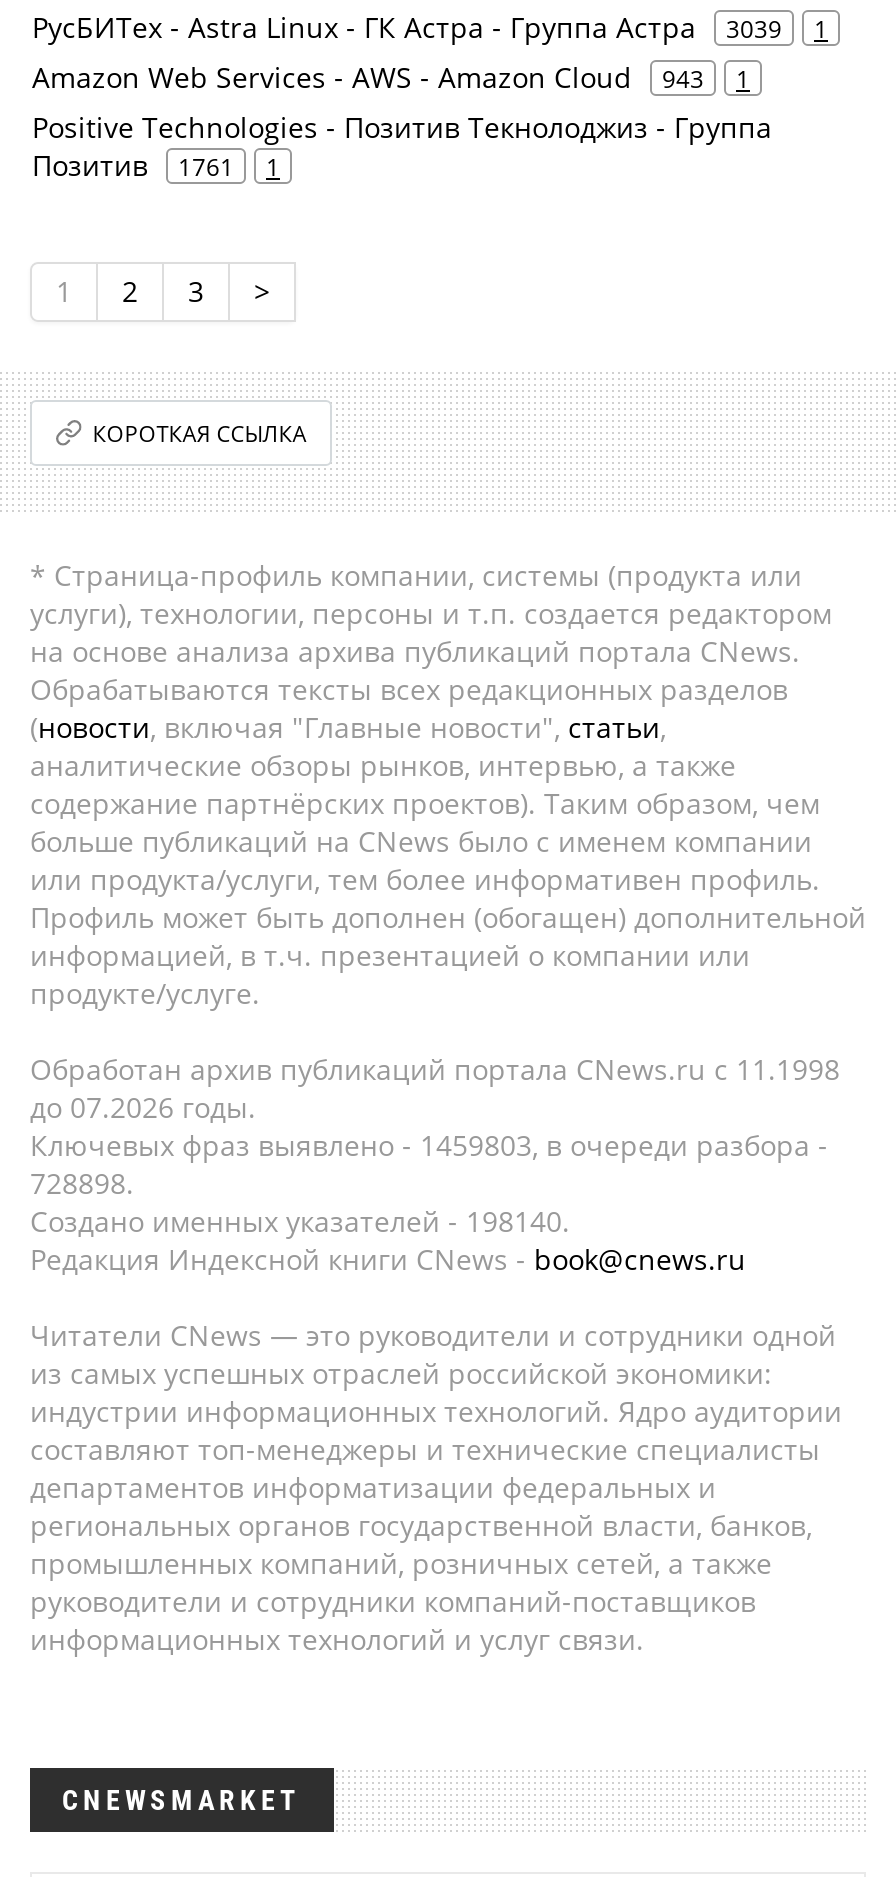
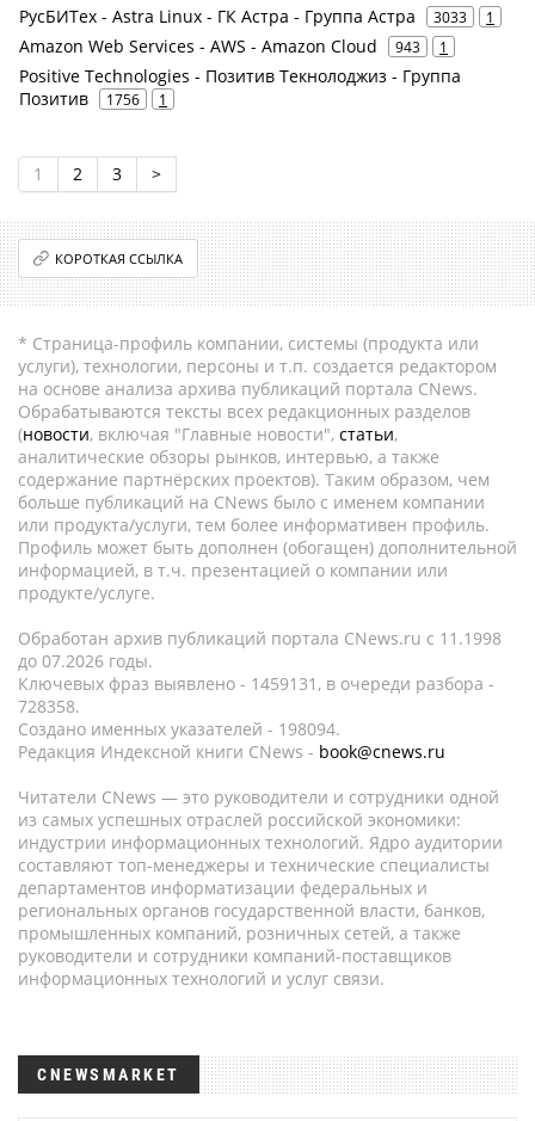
[32,8,828,46] РусБИТех - Astra Linux - ГК Астра - Группа Астра 3039 1 -> [19,5,494,27] РусБИТех - Astra Linux - ГК Астра - Группа Астра 3033 1
[32,146,280,184] Позитив 1761 1 -> [19,87,167,110] Позитив 1756 1
[30,1126,828,1164] Ключевых фраз выявлено - 1459803, в очереди разбора - -> [18,672,494,695] Ключевых фраз выявлено - 1459131, в очереди разбора -
[30,1164,134,1202] 728898. -> [18,695,80,717] 728358.
[30,1202,570,1240] Создано именных указателей - 198140. -> [18,717,340,740] Создано именных указателей - 198094.

